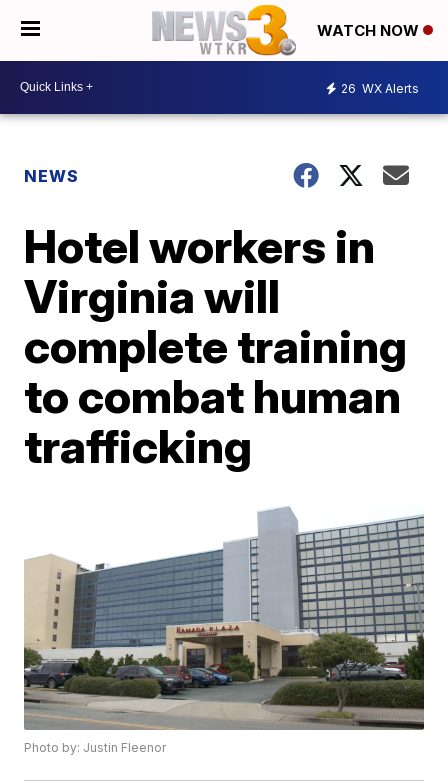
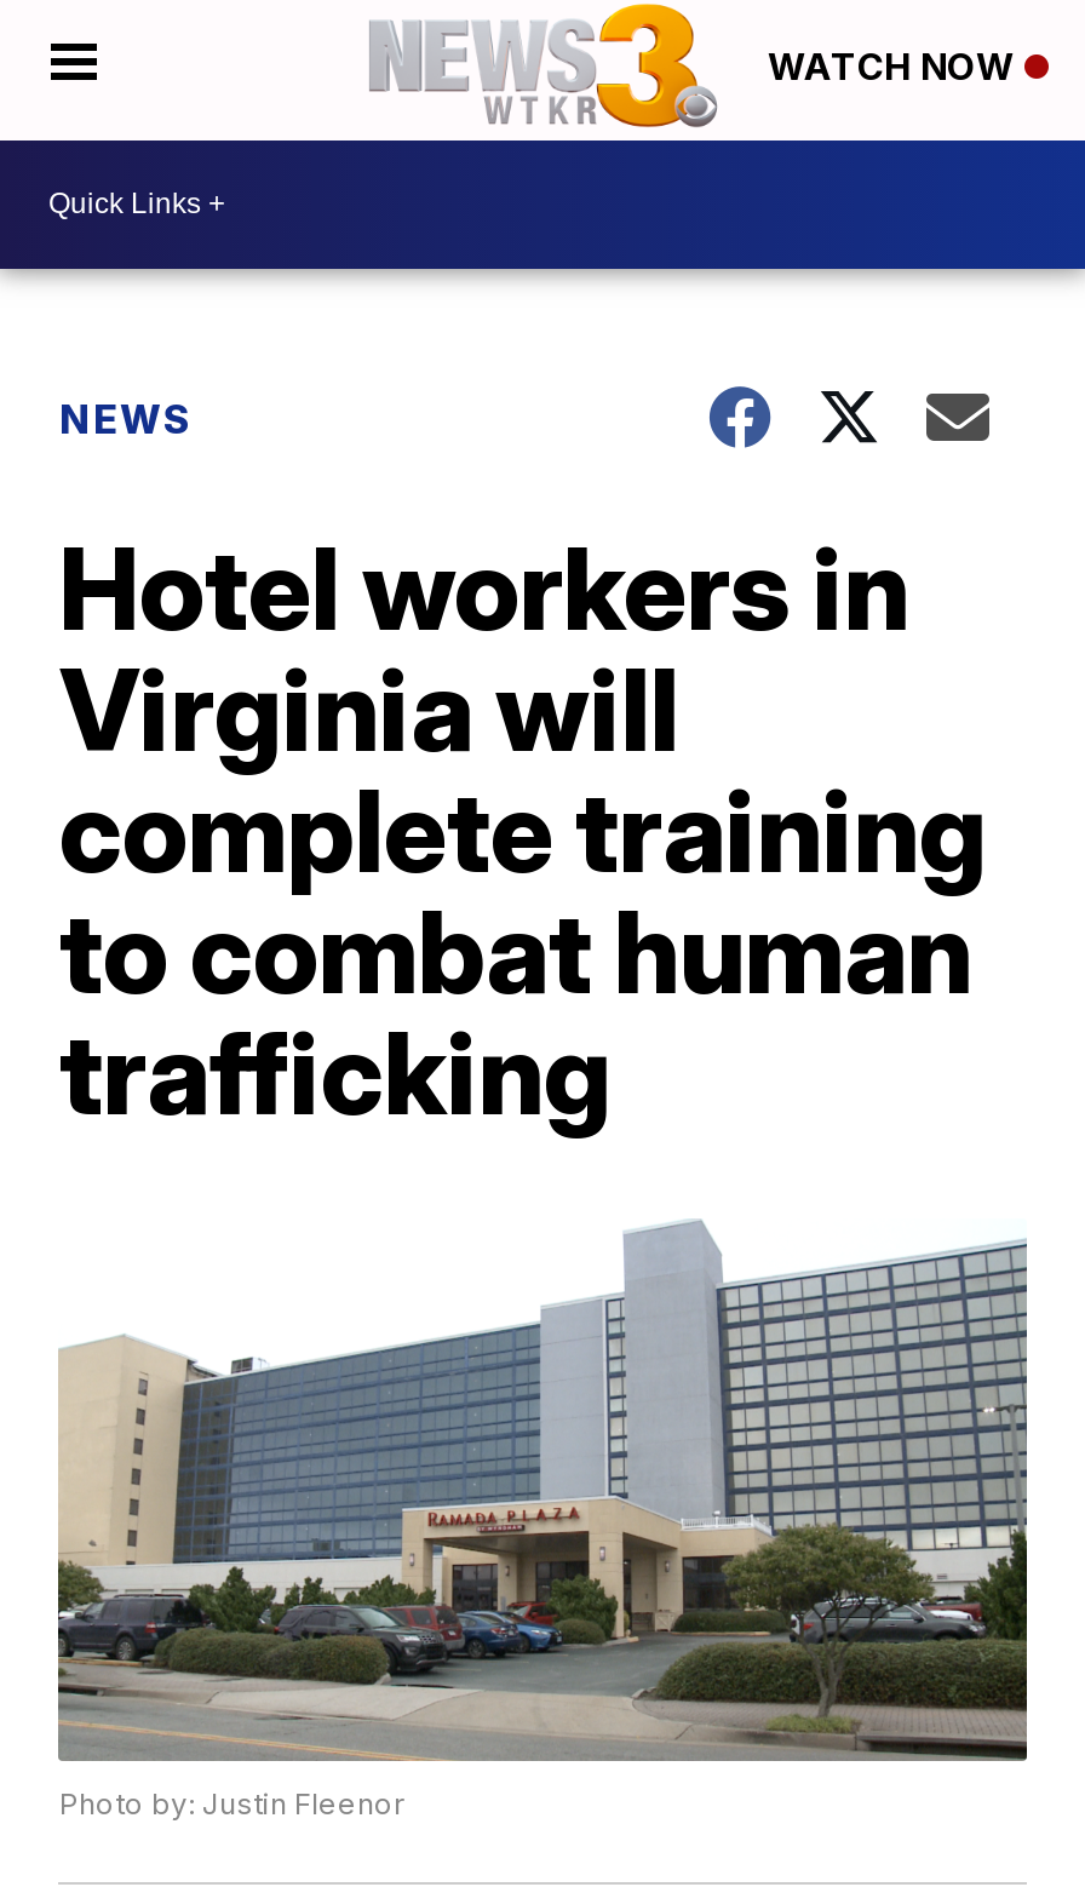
[341,81,419,96] 26 WX Alerts -> none

